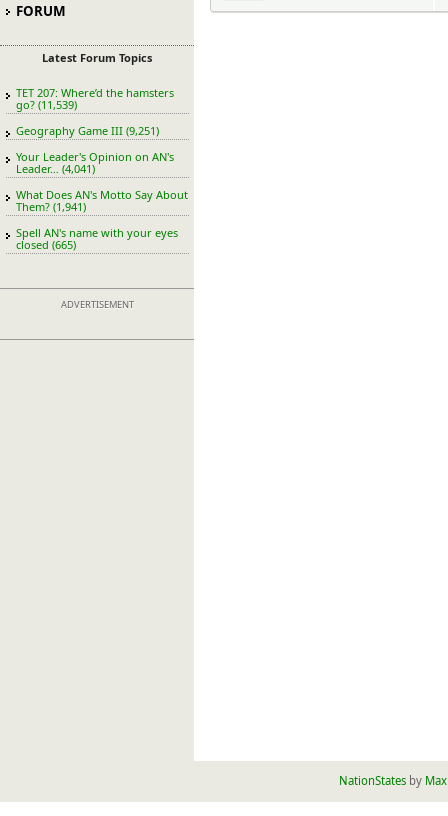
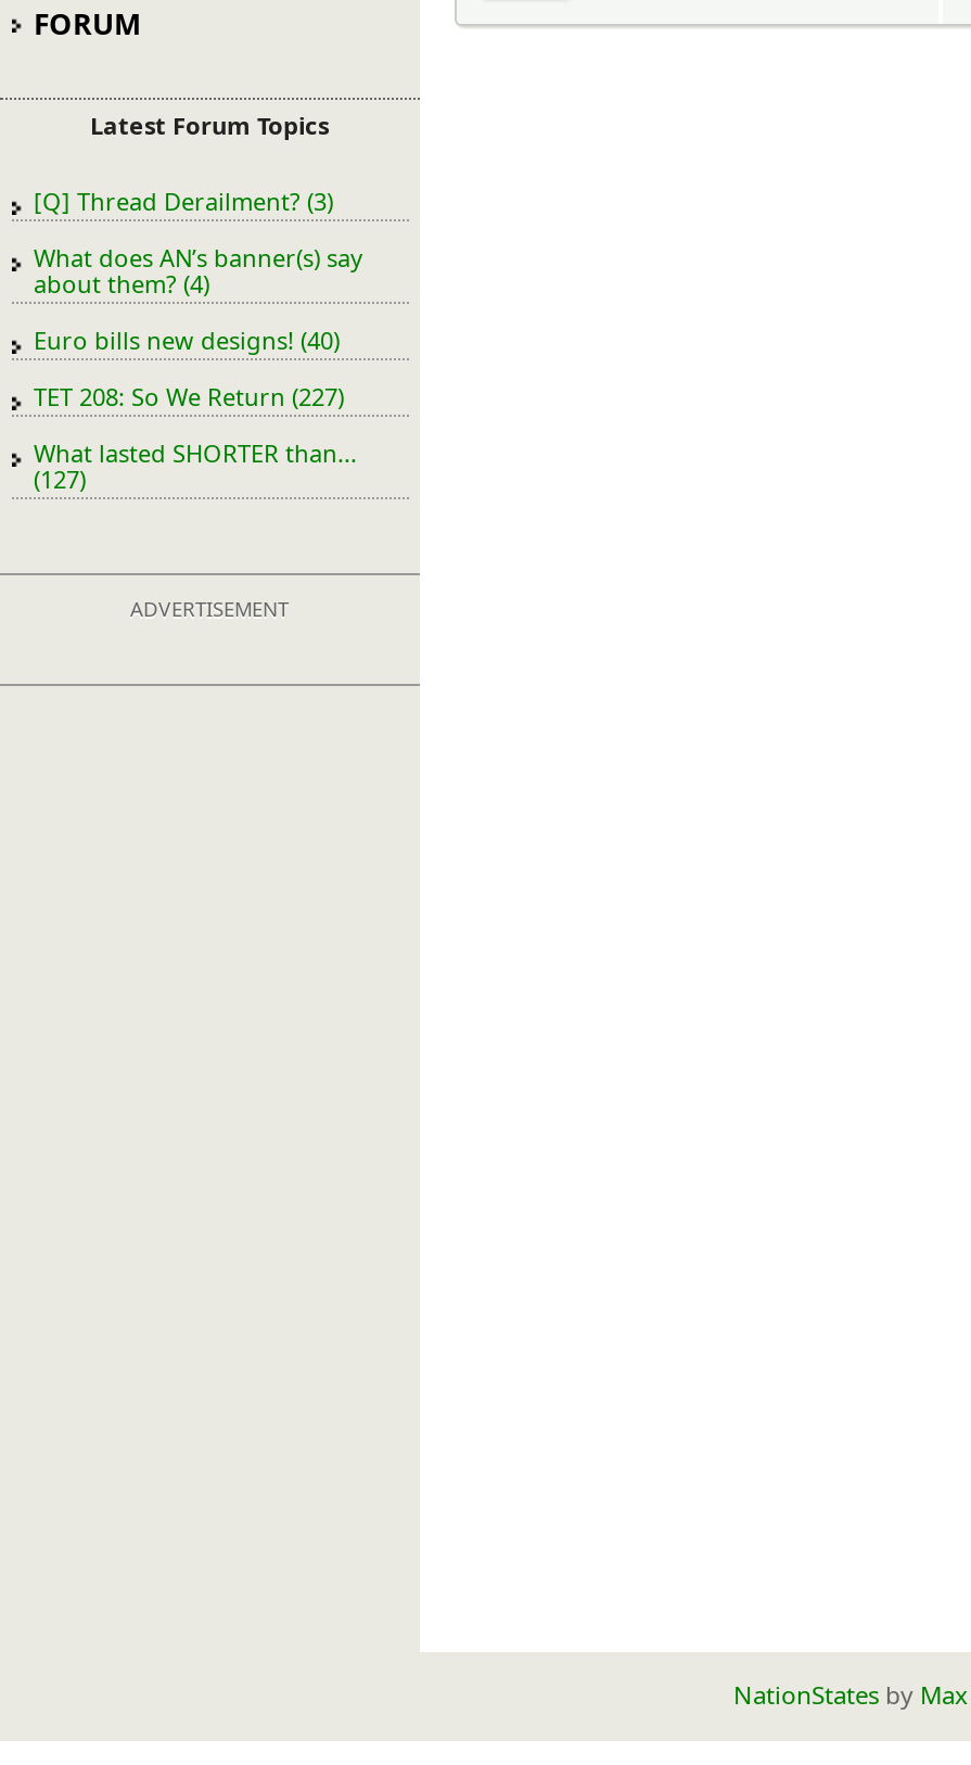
[16,85,174,112] TET 207: Where’d the hamsters | go? (11,539) -> [34,185,333,218] [Q] Thread Derailment? (3)
[16,123,159,138] Geography Game III (9,251) -> [34,242,363,300] What does AN’s banner(s) say | about them? (4)
[16,149,174,176] Your Leader's Opinion on AN's | Leader… (4,041) -> [34,324,340,357] Euro bills new designs! (40)
[16,187,188,214] What Does AN's Motto Say About | Them? (1,941) -> [34,381,344,413] TET 208: So We Return (227)
[16,225,178,252] Spell AN's name with your eyes | closed (665) -> [34,437,357,496] What lasted SHORTER than... | (127)
moved [60,298,133,311] -> [130,596,289,624]: ADVERTISEMENT

